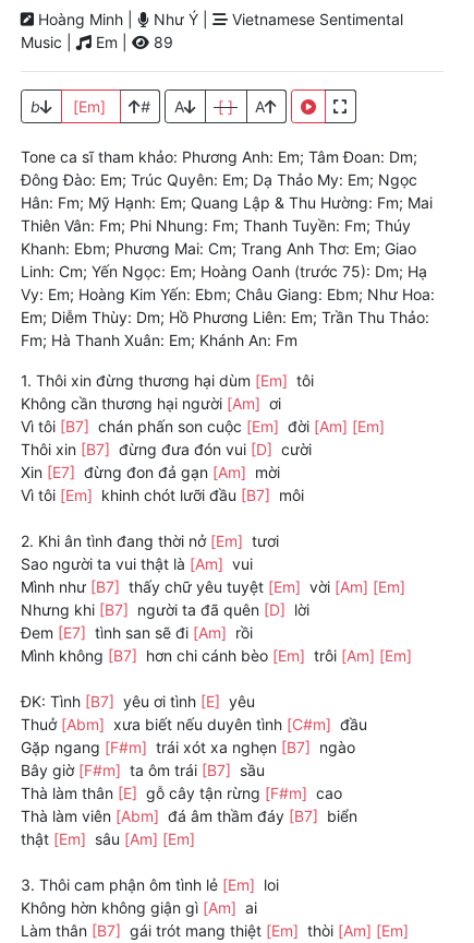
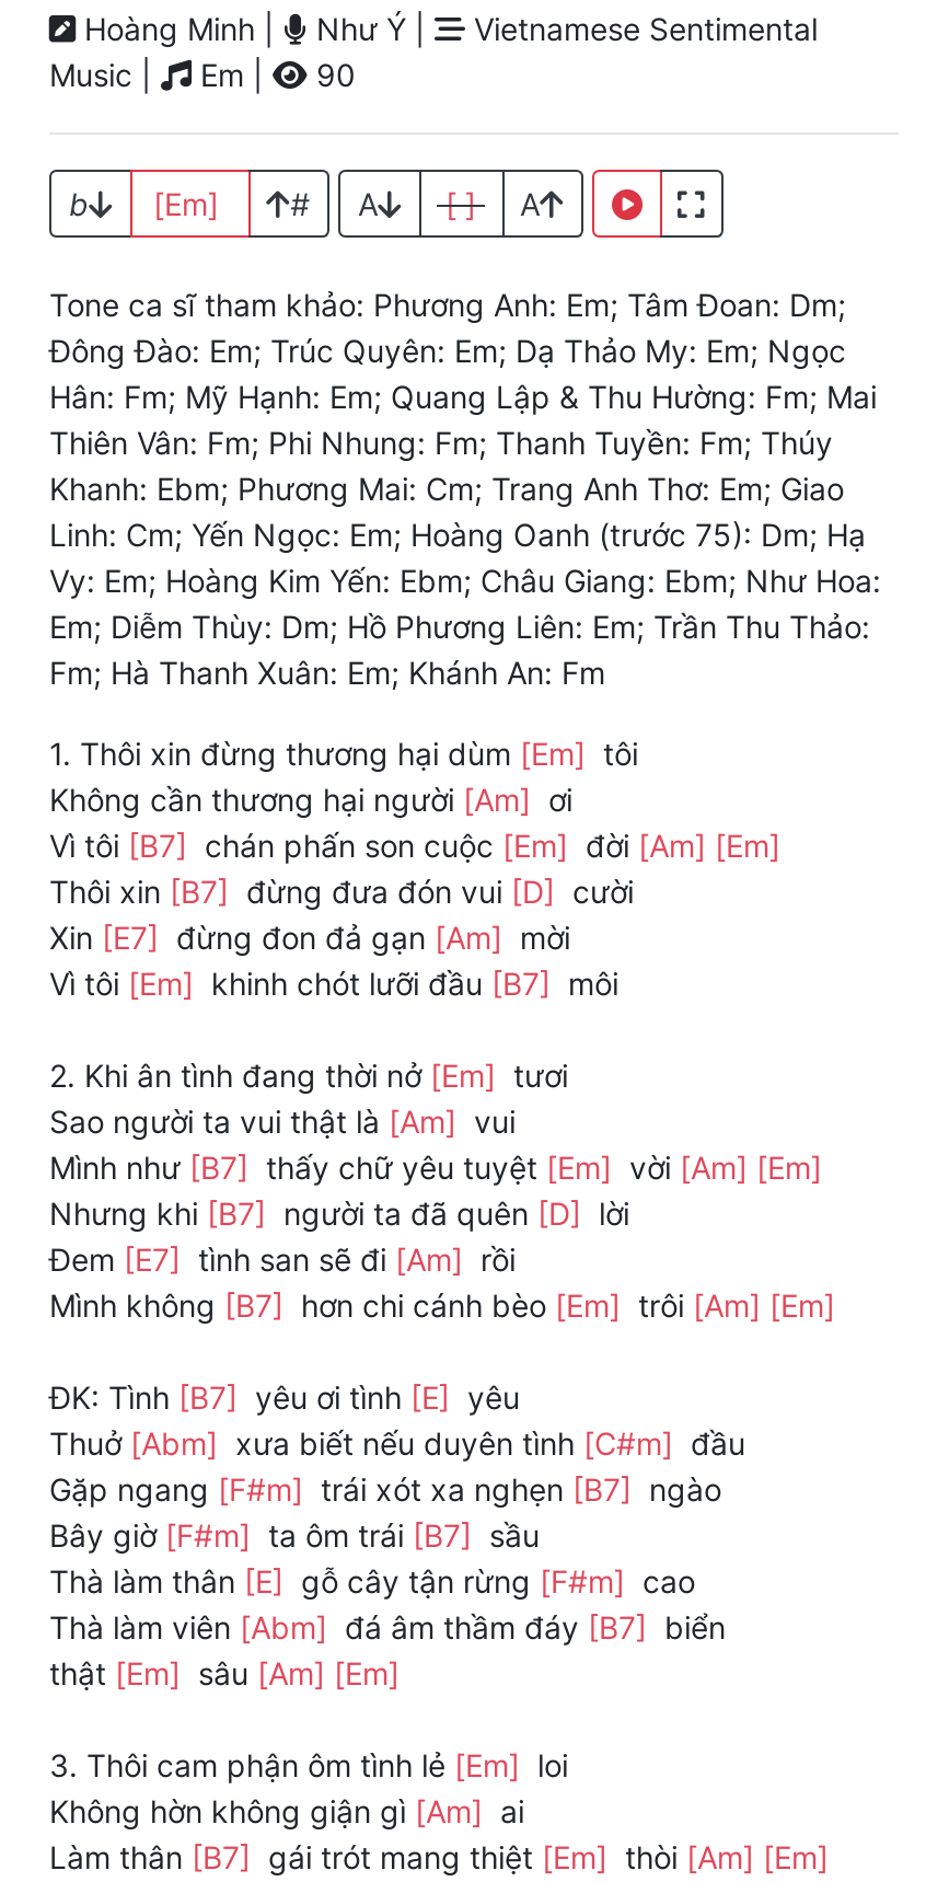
[149,33,173,52] 89 -> [308,56,356,93] 90

